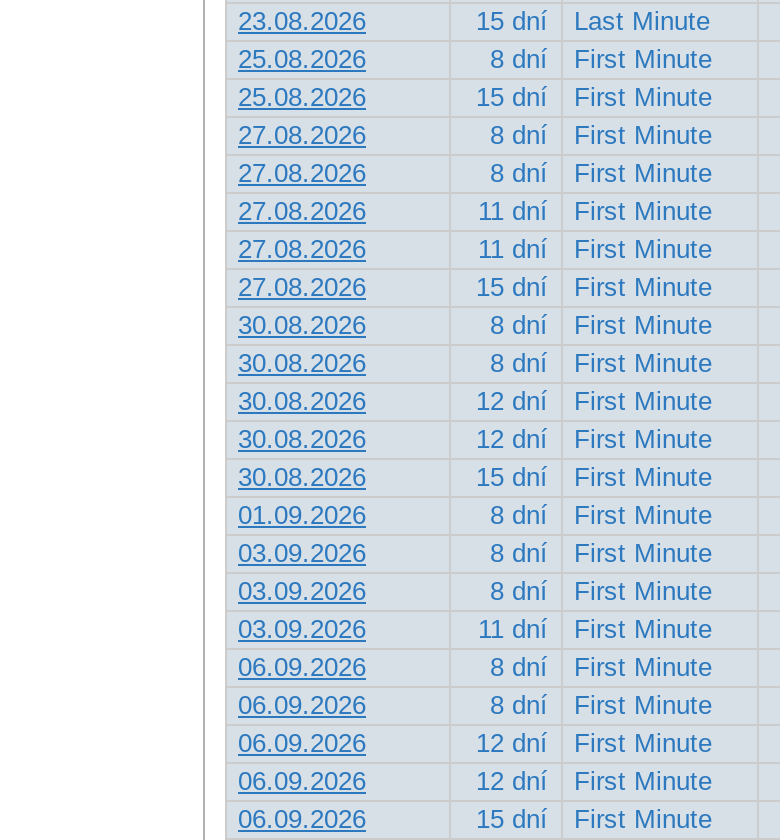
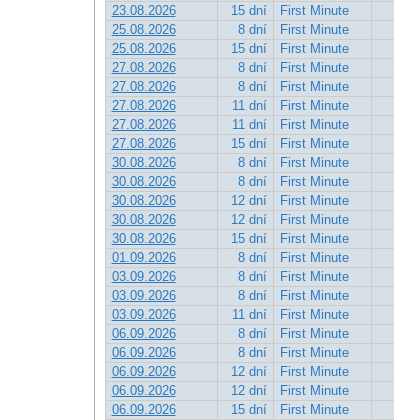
[574,6,710,36] Last Minute -> [279,3,348,18] First Minute

